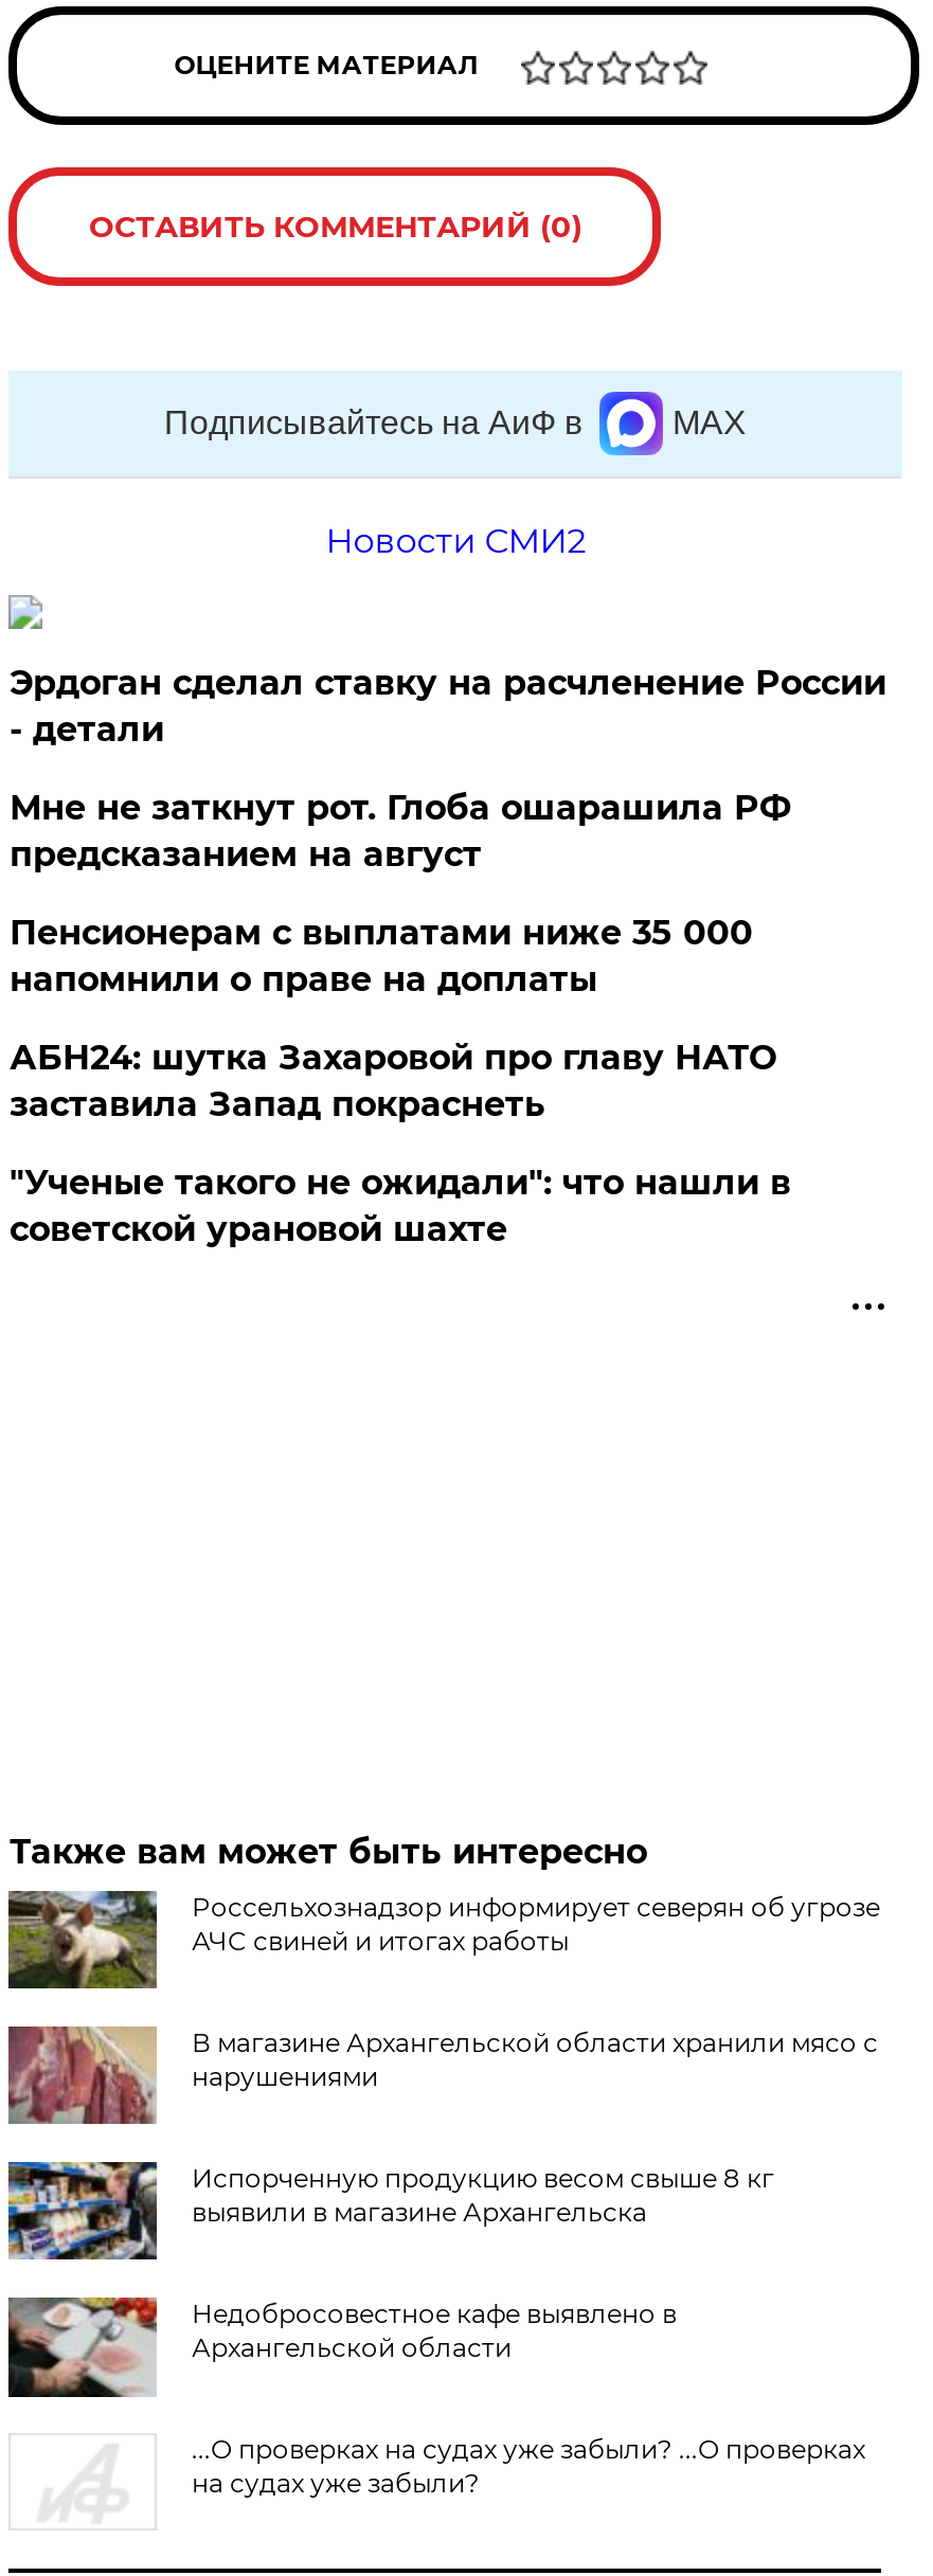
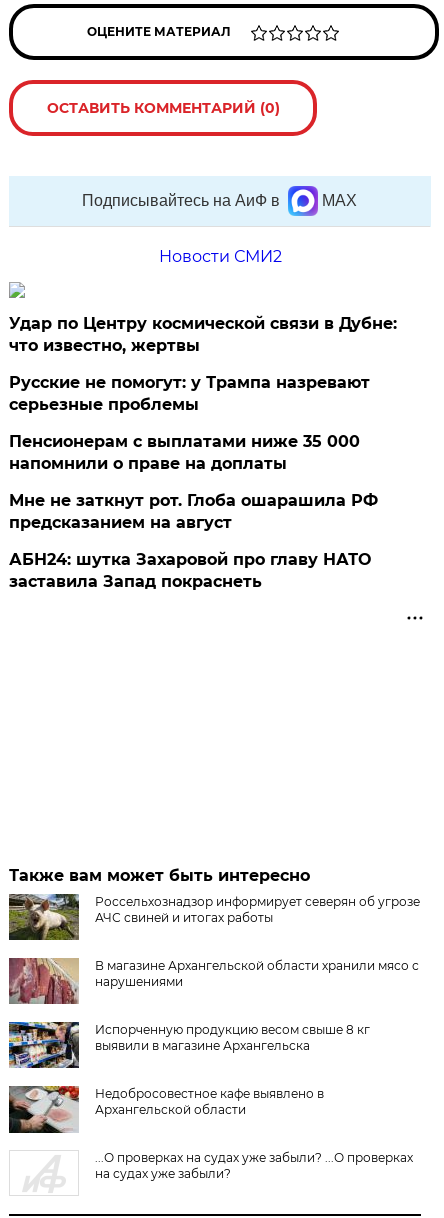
none -> [9,373,370,414] Русские не помогут: у Трампа назревают | серьезные проблемы
[9,663,886,750] Эрдоган сделал ставку на расчленение России | - детали -> [9,314,397,355] Удар по Центру космической связи в Дубне: | что известно, жертвы
moved [9,788,791,875] -> [9,491,378,532]: Мне не заткнут рот. Глоба ошарашила РФ | предсказанием на август
moved [9,1038,776,1124] -> [9,550,371,591]: АБН24: шутка Захаровой про главу НАТО | заставила Запад покраснеть
[9,1163,791,1249] "Ученые такого не ожидали": что нашли в | советской урановой шахте -> none

